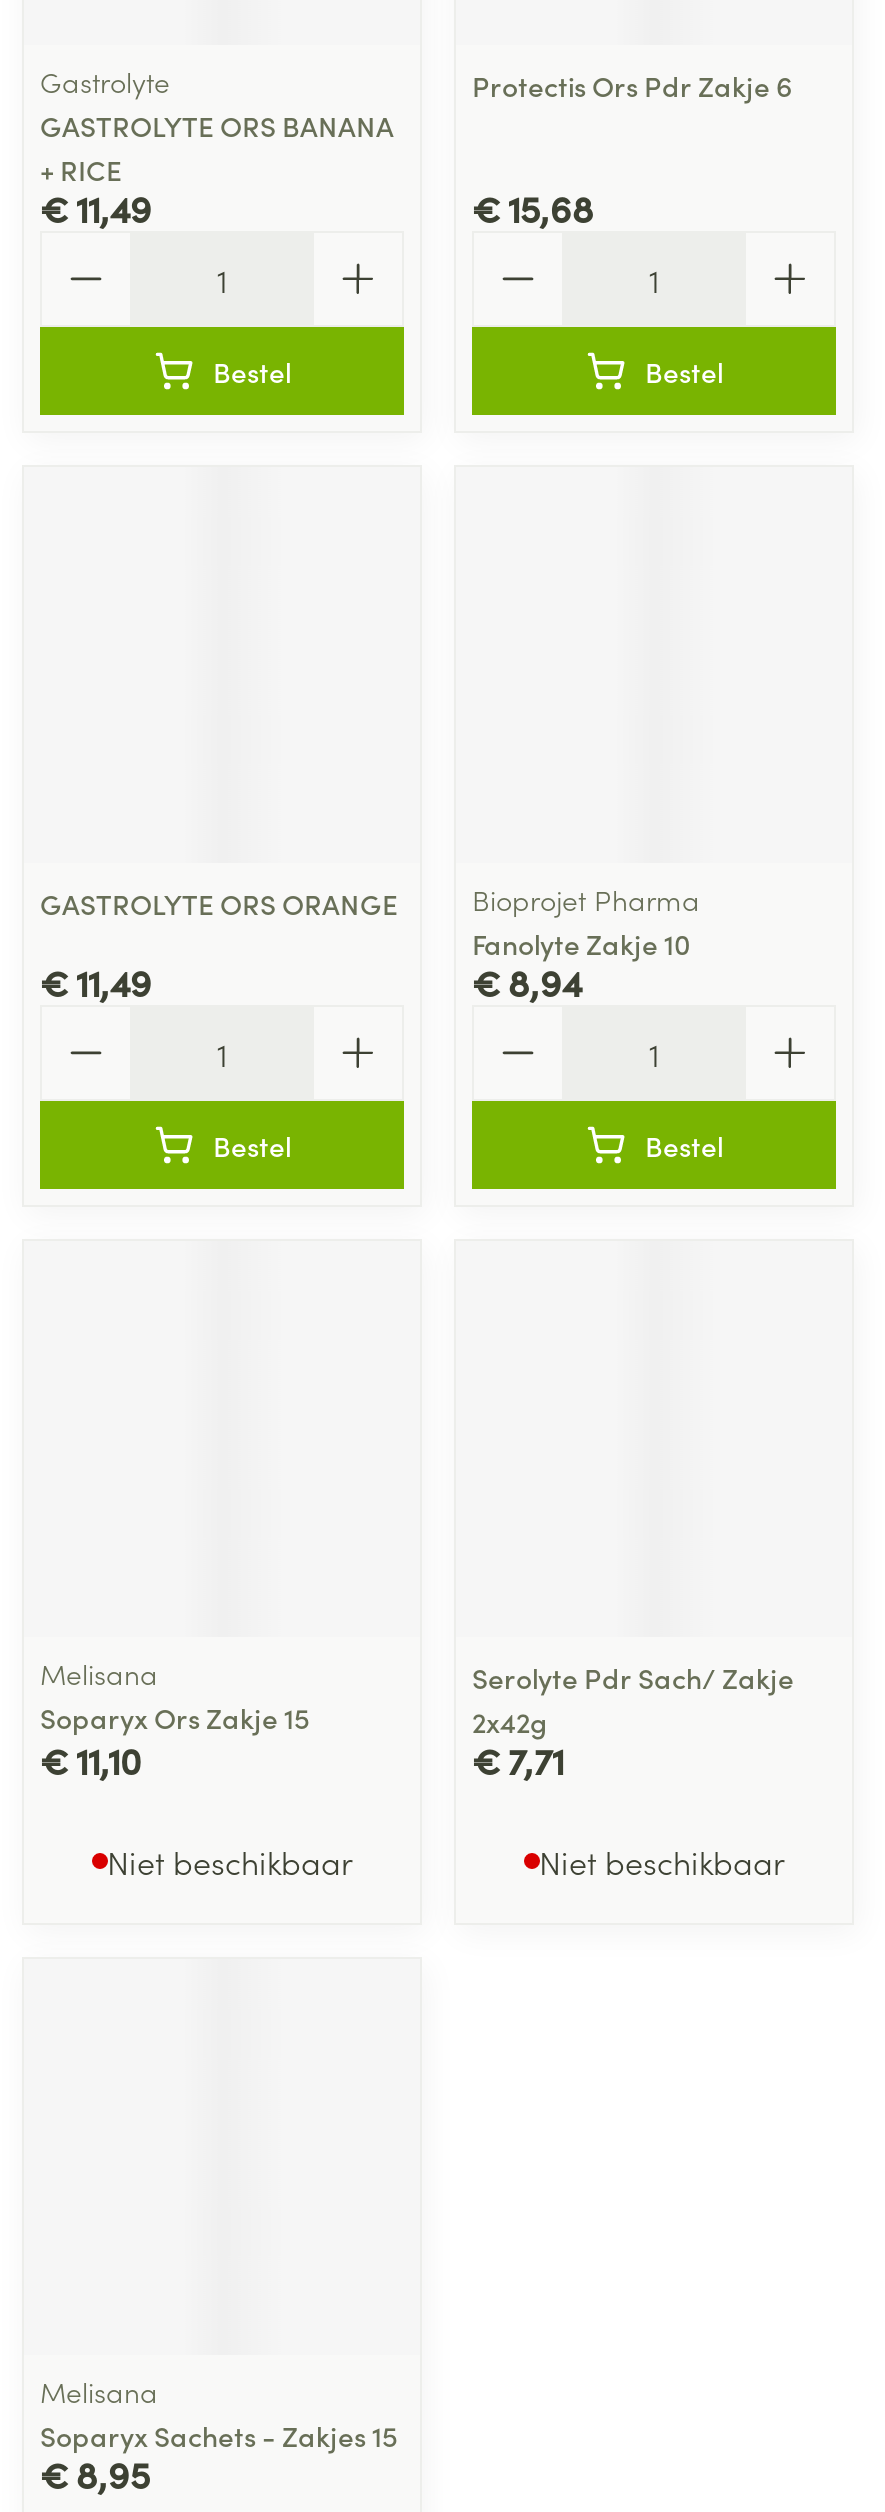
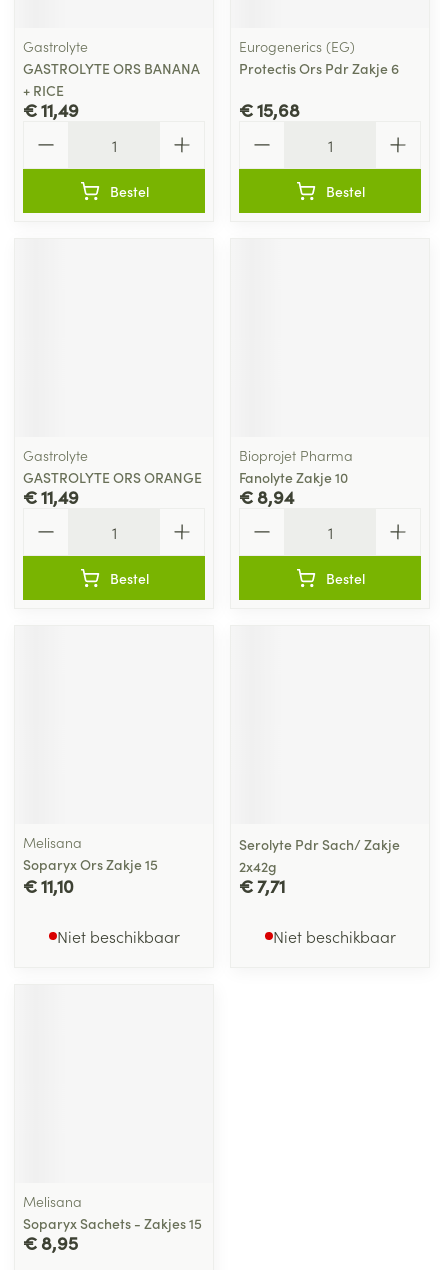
moved [472,65,792,105] -> [239,58,399,78]: Protectis Ors Pdr Zakje 6
none -> [239,36,355,56] Eurogenerics (EG)
moved [40,883,398,923] -> [23,467,202,487]: GASTROLYTE ORS ORANGE
none -> [23,445,88,465] Gastrolyte

